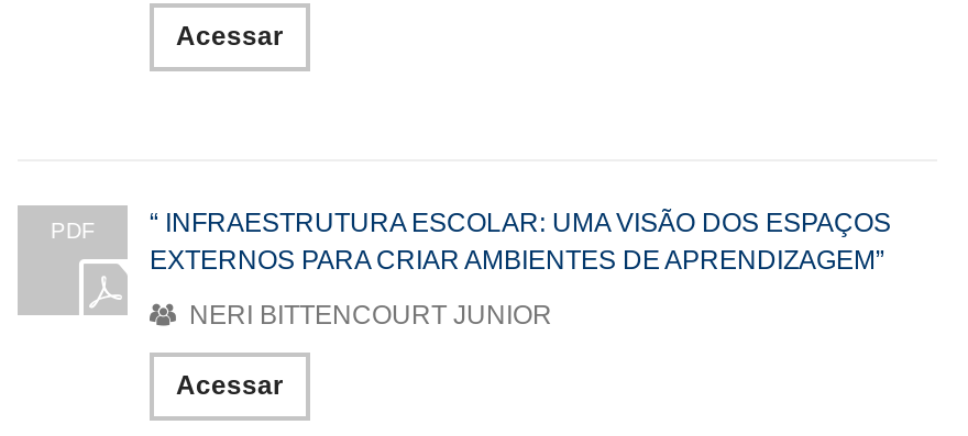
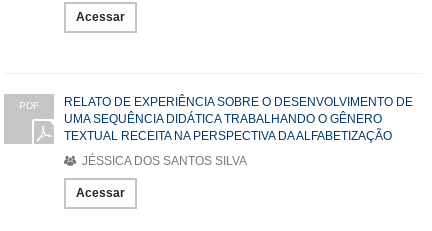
[150,207,891,275] “ INFRAESTRUTURA ESCOLAR: UMA VISÃO DOS ESPAÇOS | EXTERNOS PARA CRIAR AMBIENTES DE APRENDIZAGEM” -> [64,95,413,143] RELATO DE EXPERIÊNCIA SOBRE O DESENVOLVIMENTO DE | UMA SEQUÊNCIA DIDÁTICA TRABALHANDO O GÊNERO | TEXTUAL RECEITA NA PERSPECTIVA DA ALFABETIZAÇÃO
[183,299,552,330] NERI BITTENCOURT JUNIOR -> [79,154,247,168] JÉSSICA DOS SANTOS SILVA

